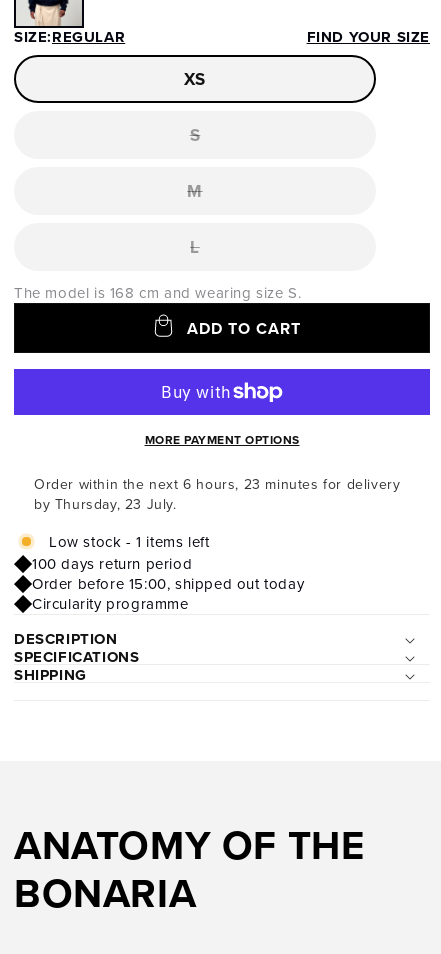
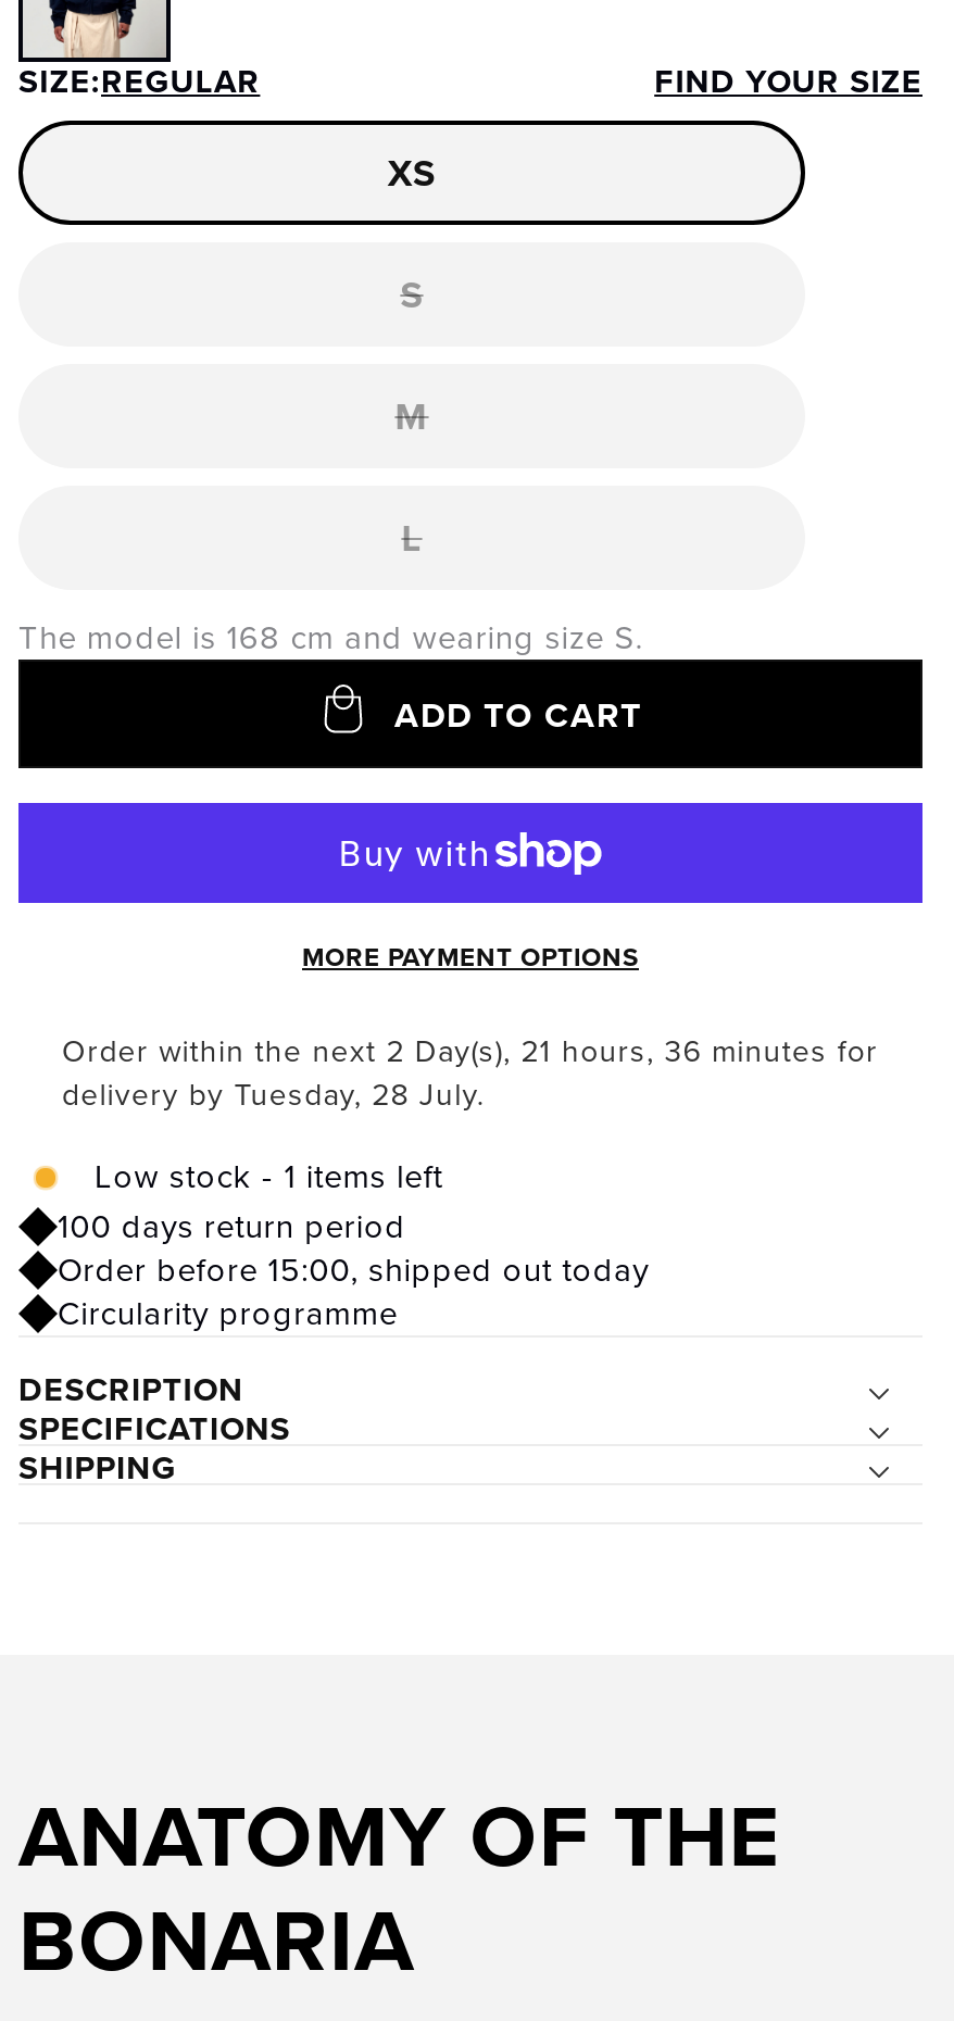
[34,474,400,514] Order within the next 6 hours, 23 minutes for delivery | by Thursday, 23 July. -> [62,1029,878,1118] Order within the next 2 Day(s), 21 hours, 36 minutes for | delivery by Tuesday, 28 July.

